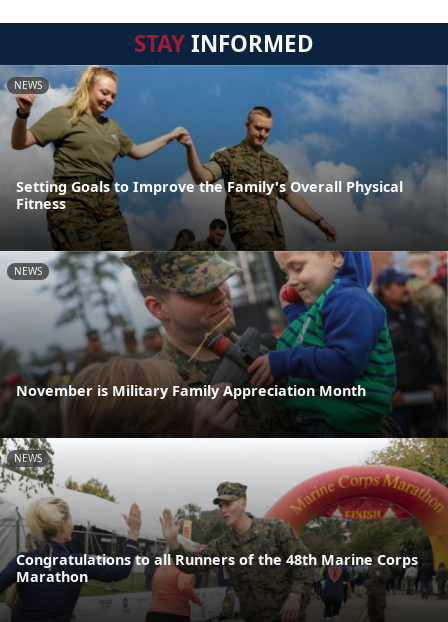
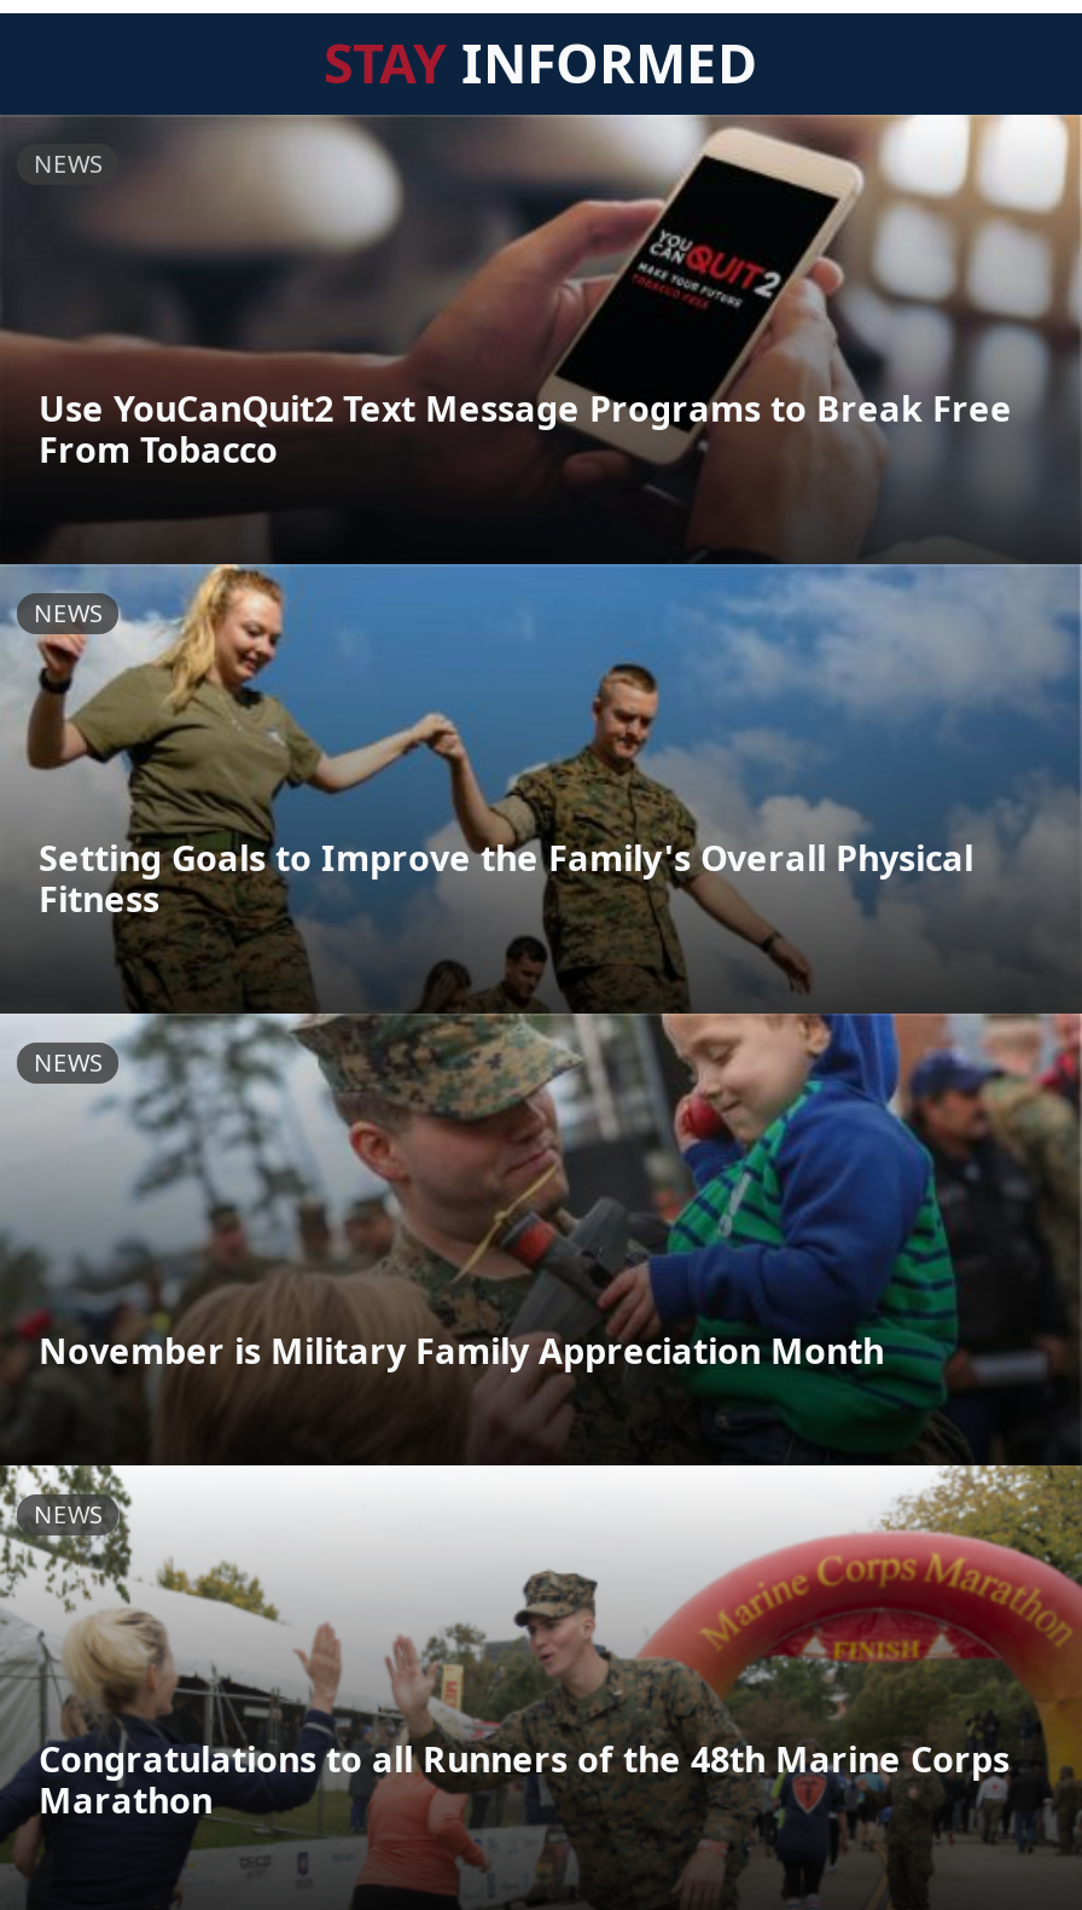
none -> [7,114,1075,565] [image] | NEWS
none -> [39,385,1012,472] Use YouCanQuit2 Text Message Programs to Break Free | From Tobacco

